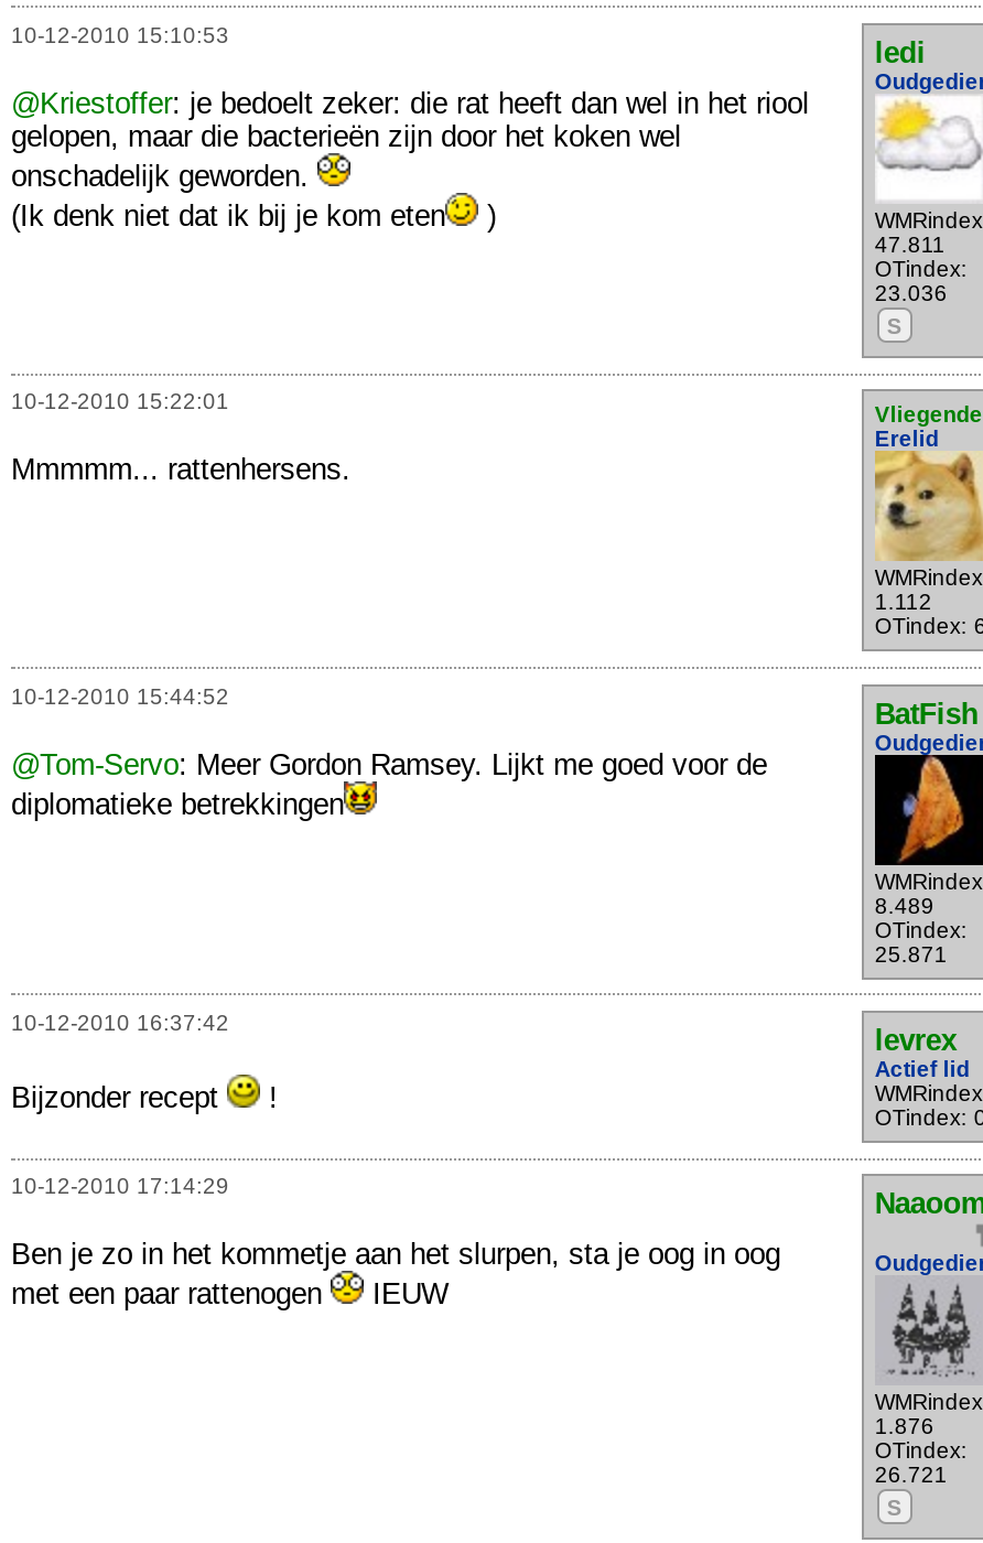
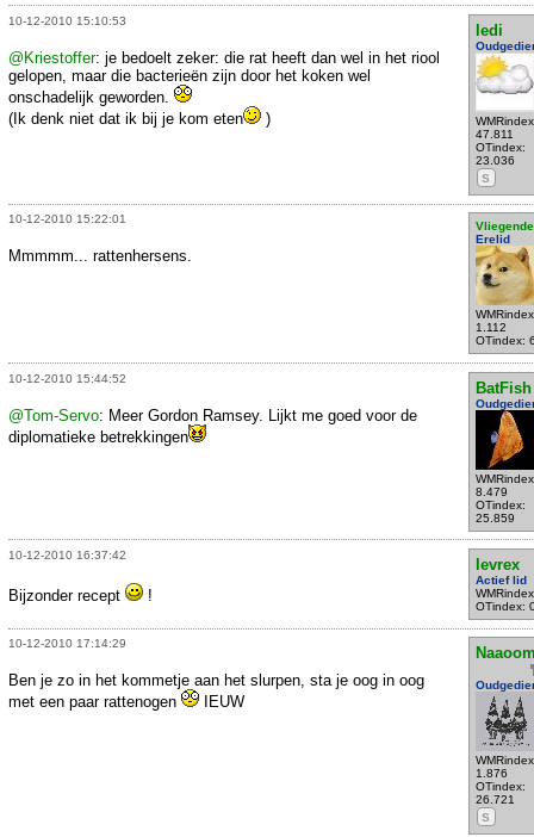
[875,893,934,917] 8.489 -> [475,485,508,498] 8.479
[875,941,947,966] 25.871 -> [475,511,515,524] 25.859

